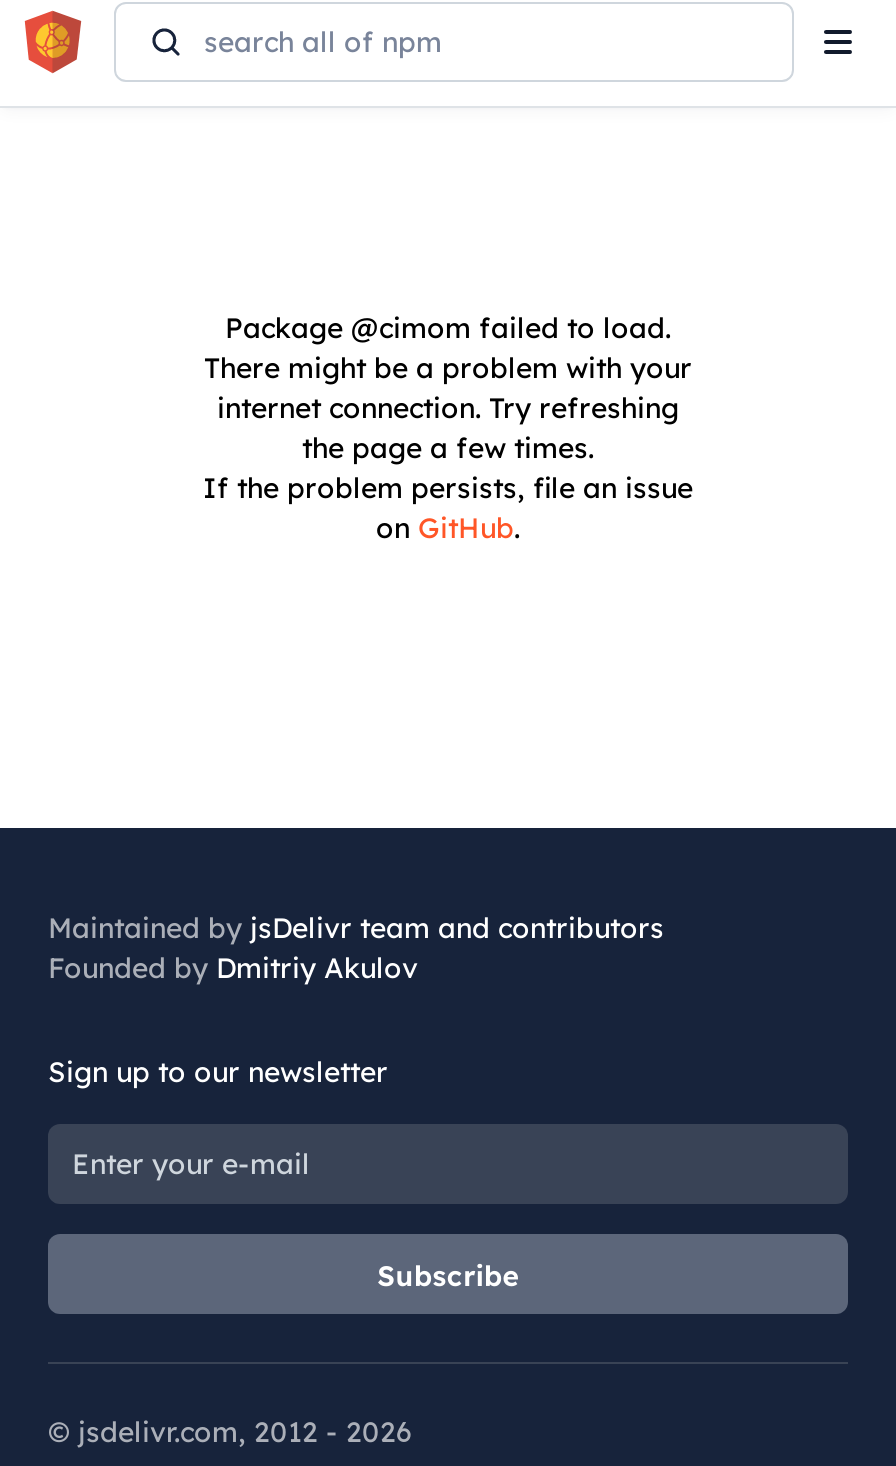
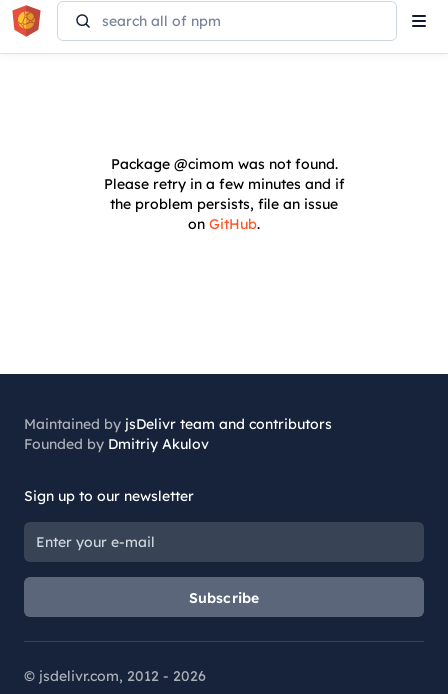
[203,310,693,506] Package @cimom failed to load. | There might be a problem with your | internet connection. Try refreshing | the page a few times. | If the problem persists, file an issue -> [103,155,344,213] Package @cimom was not found. | Please retry in a few minutes and if | the problem persists, file an issue

